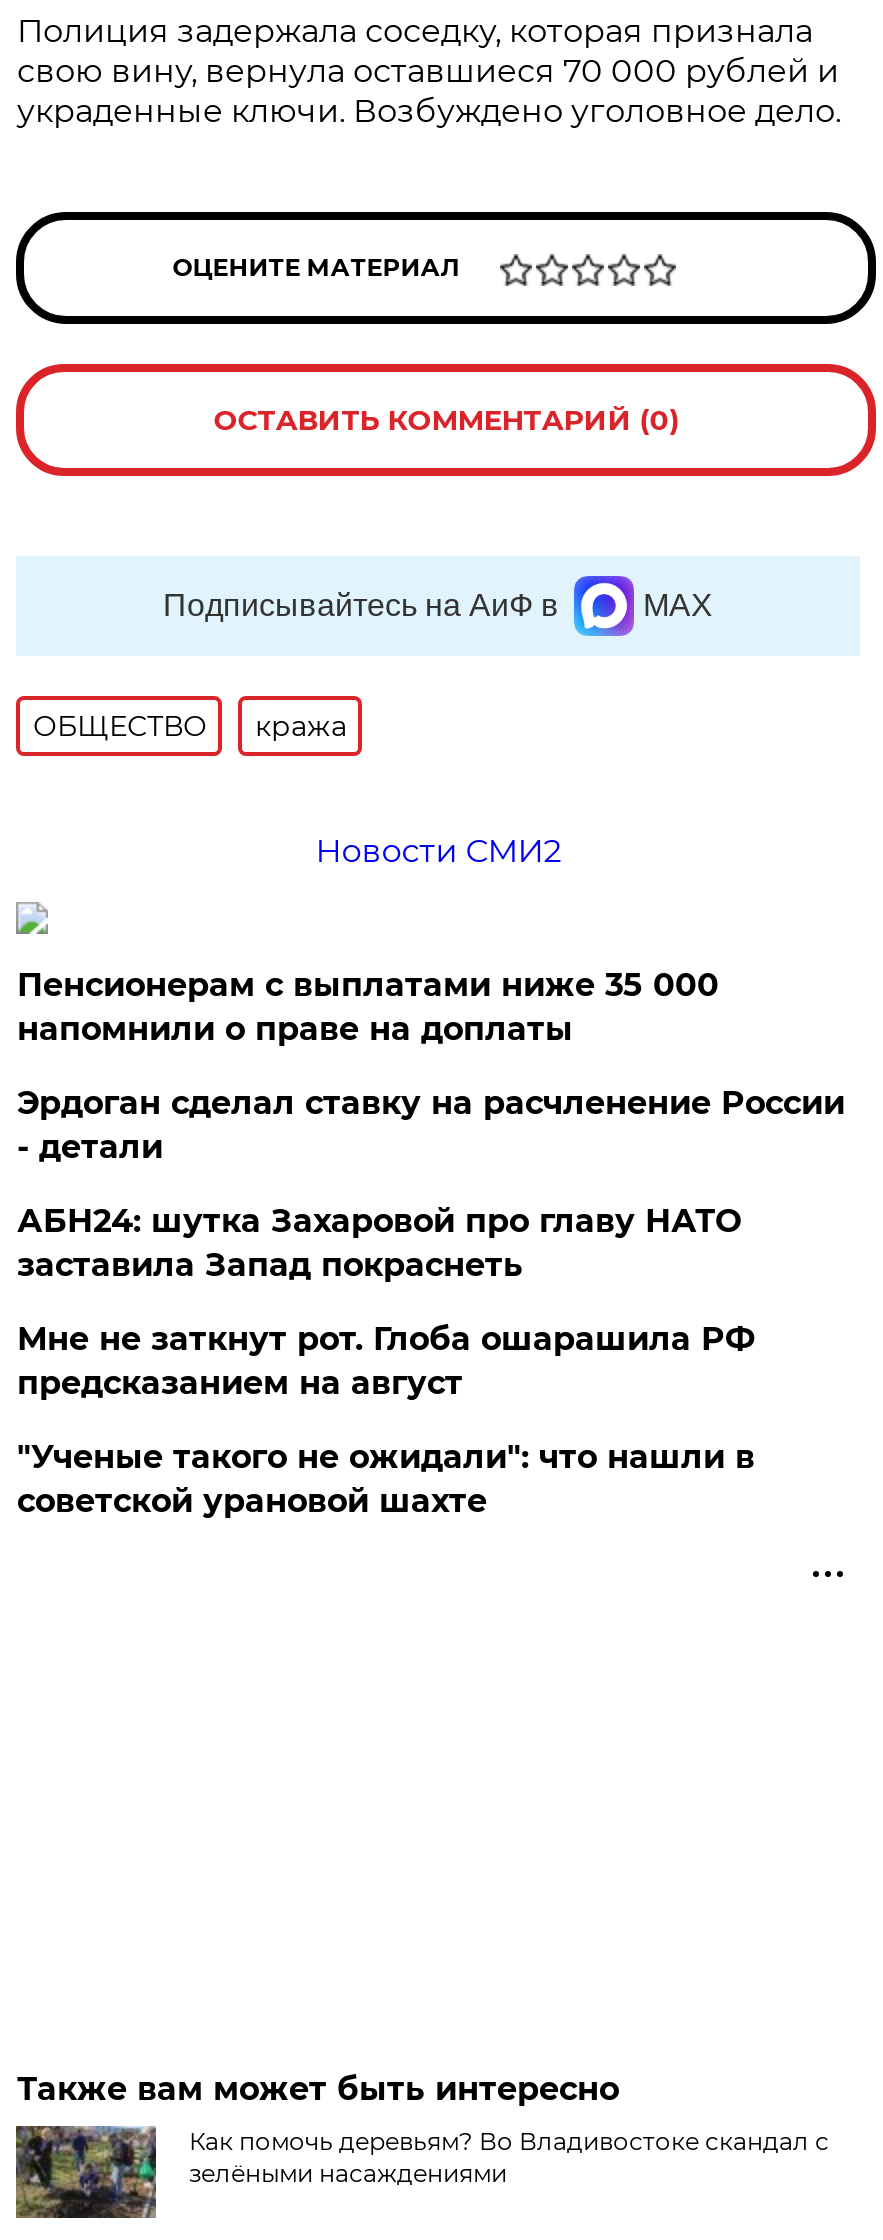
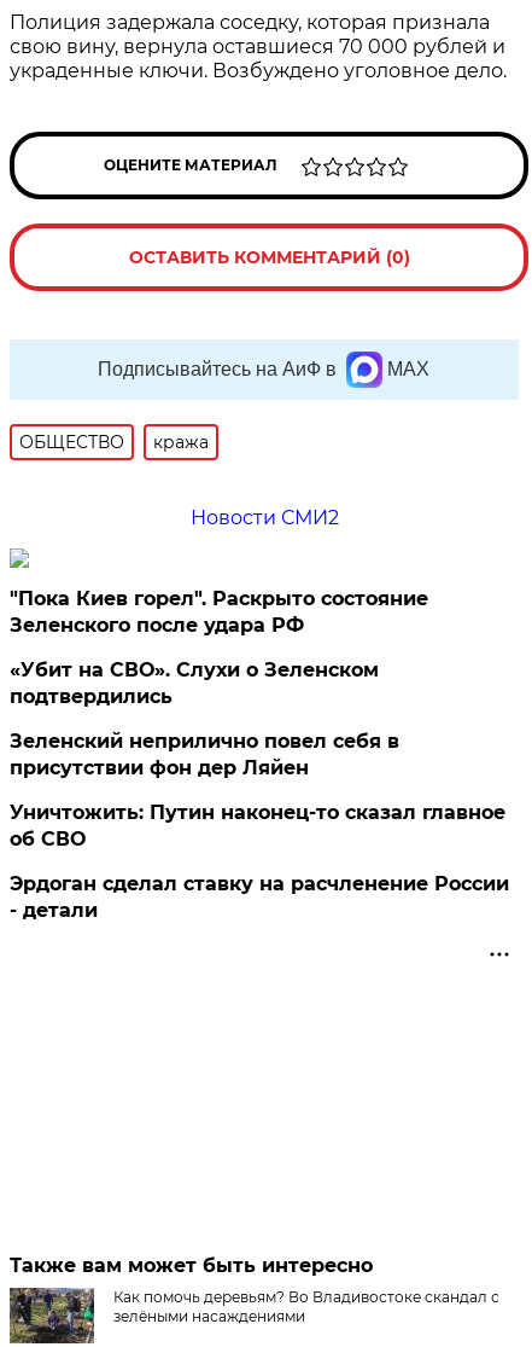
[17,966,719,1048] Пенсионерам с выплатами ниже 35 000 | напомнили о праве на доплаты -> [10,587,506,850] "Пока Киев горел". Раскрыто состояние | Зеленского после удара РФ | «Убит на СВО». Слухи о Зеленском | подтвердились | Зеленский неприлично повел cебя в | присутствии фон дер Ляйен | Уничтожить: Путин наконец-то сказал главное | об СВО
moved [17,1084,845,1166] -> [10,872,510,922]: Эрдоган сделал ставку на расчленение России | - детали
[17,1202,755,1520] АБН24: шутка Захаровой про главу НАТО | заставила Запад покраснеть | Мне не заткнут рот. Глоба ошарашила РФ | предсказанием на август | "Ученые такого не ожидали": что нашли в | советской урановой шахте -> none

